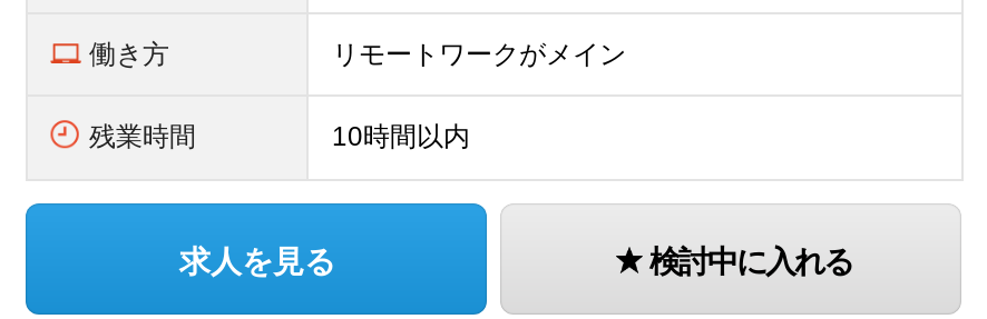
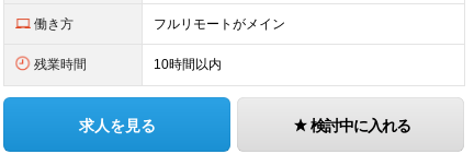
[332,39,626,70] リモートワークがメイン -> [154,16,286,32] フルリモートがメイン

